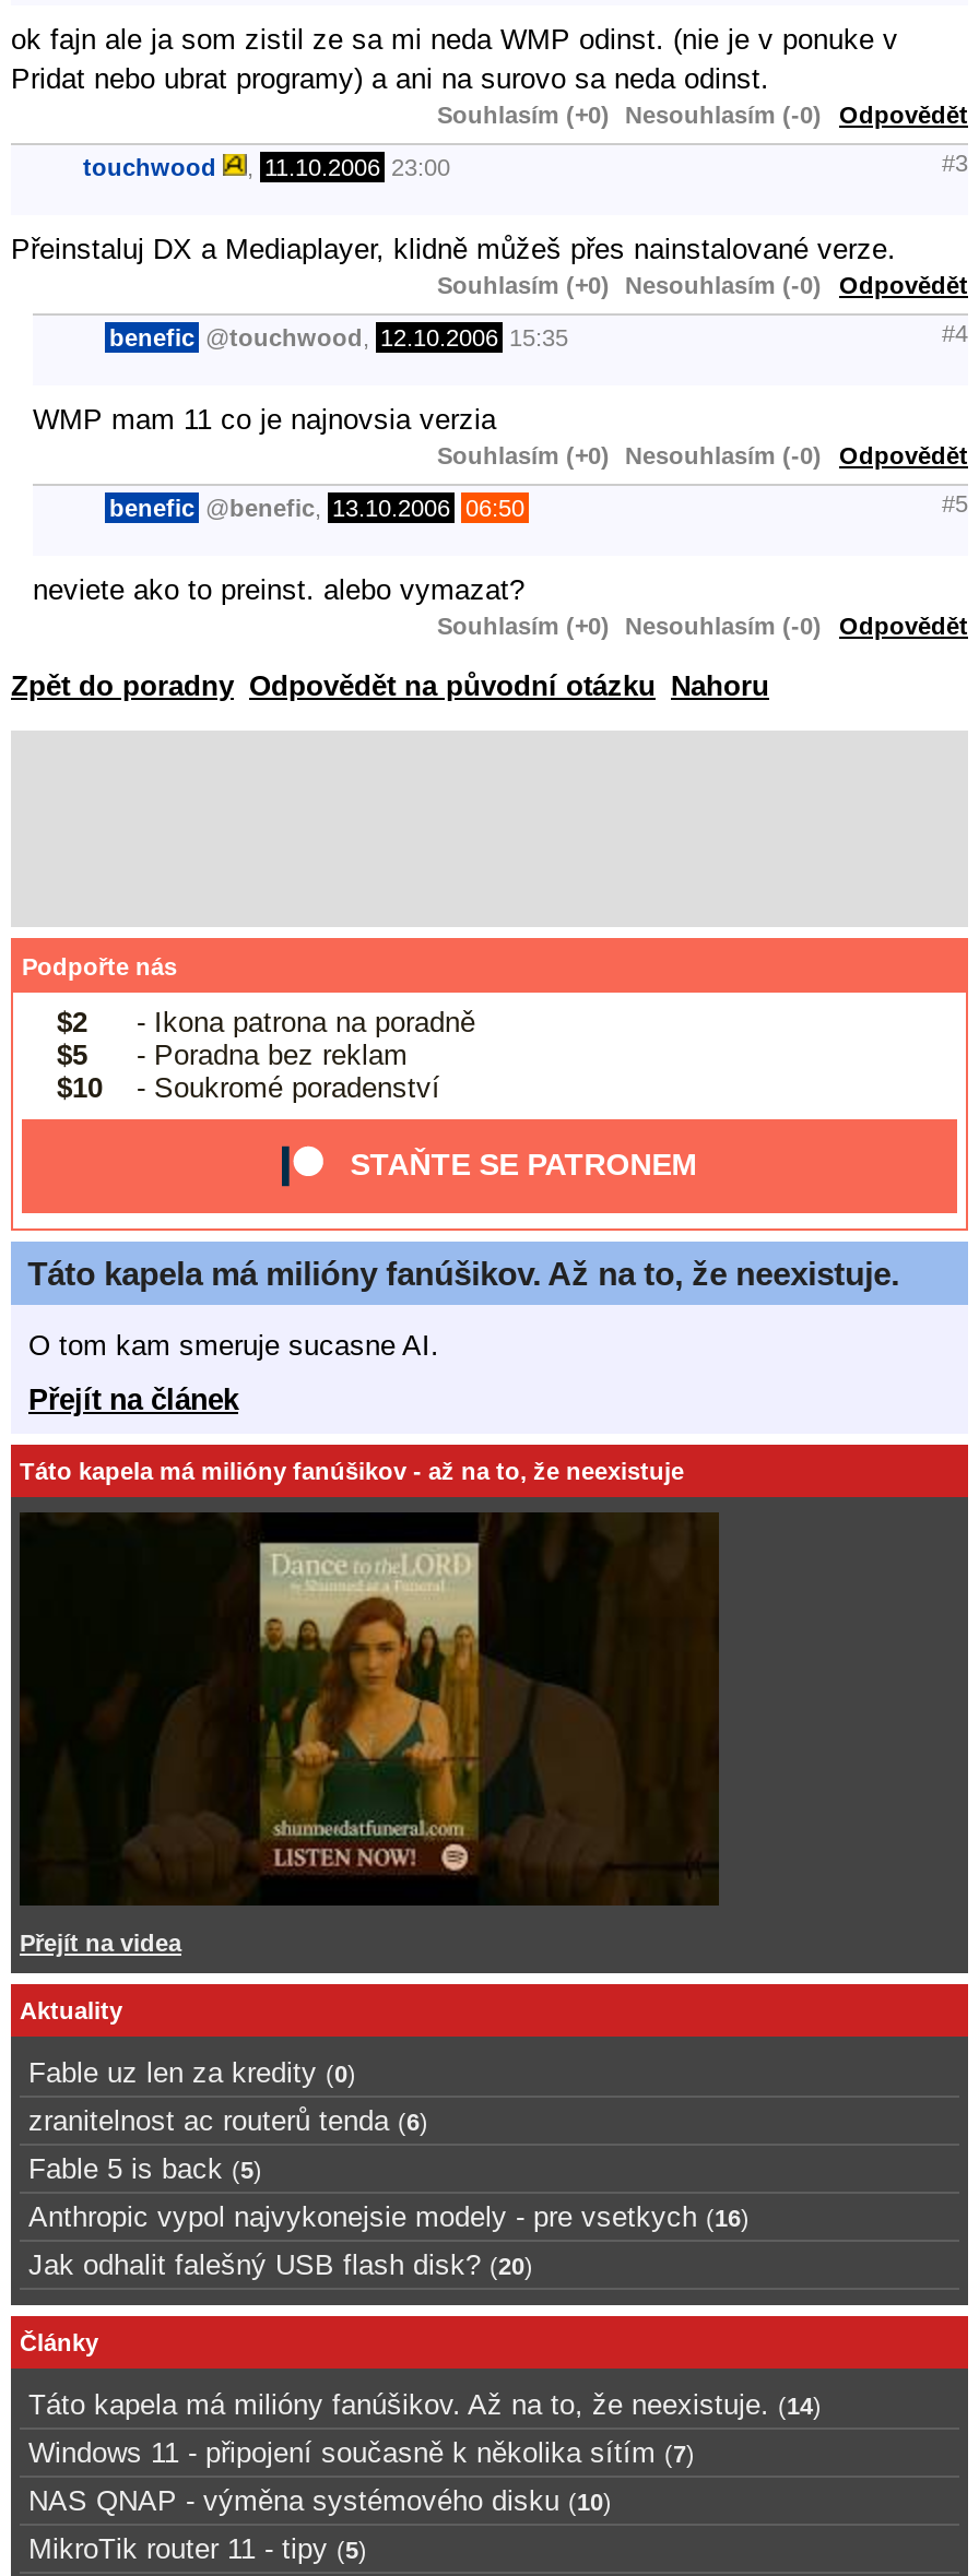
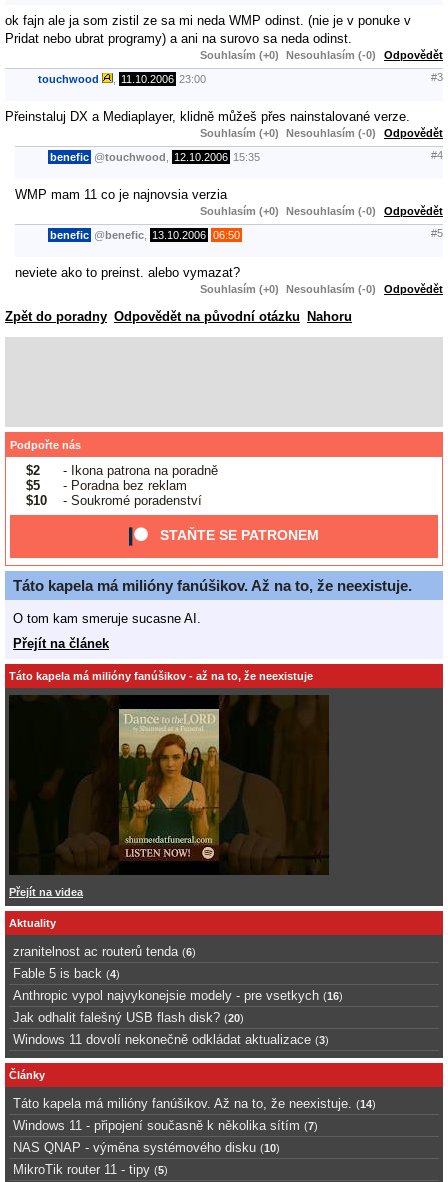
[28,2057,356,2089] Fable uz len za kredity (0) -> none
moved [28,2105,428,2137] -> [13,944,196,959]: zranitelnost ac routerů tenda (6)
[28,2153,262,2186] Fable 5 is back (5) -> [13,966,120,981] Fable 5 is back (4)
moved [28,2201,750,2282] -> [13,988,343,1025]: Anthropic vypol najvykonejsie modely - pre vsetkych (16) | Jak odhalit falešný USB flash disk? (20)
none -> [13,1032,329,1047] Windows 11 dovolí nekonečně odkládat aktualizace (3)

